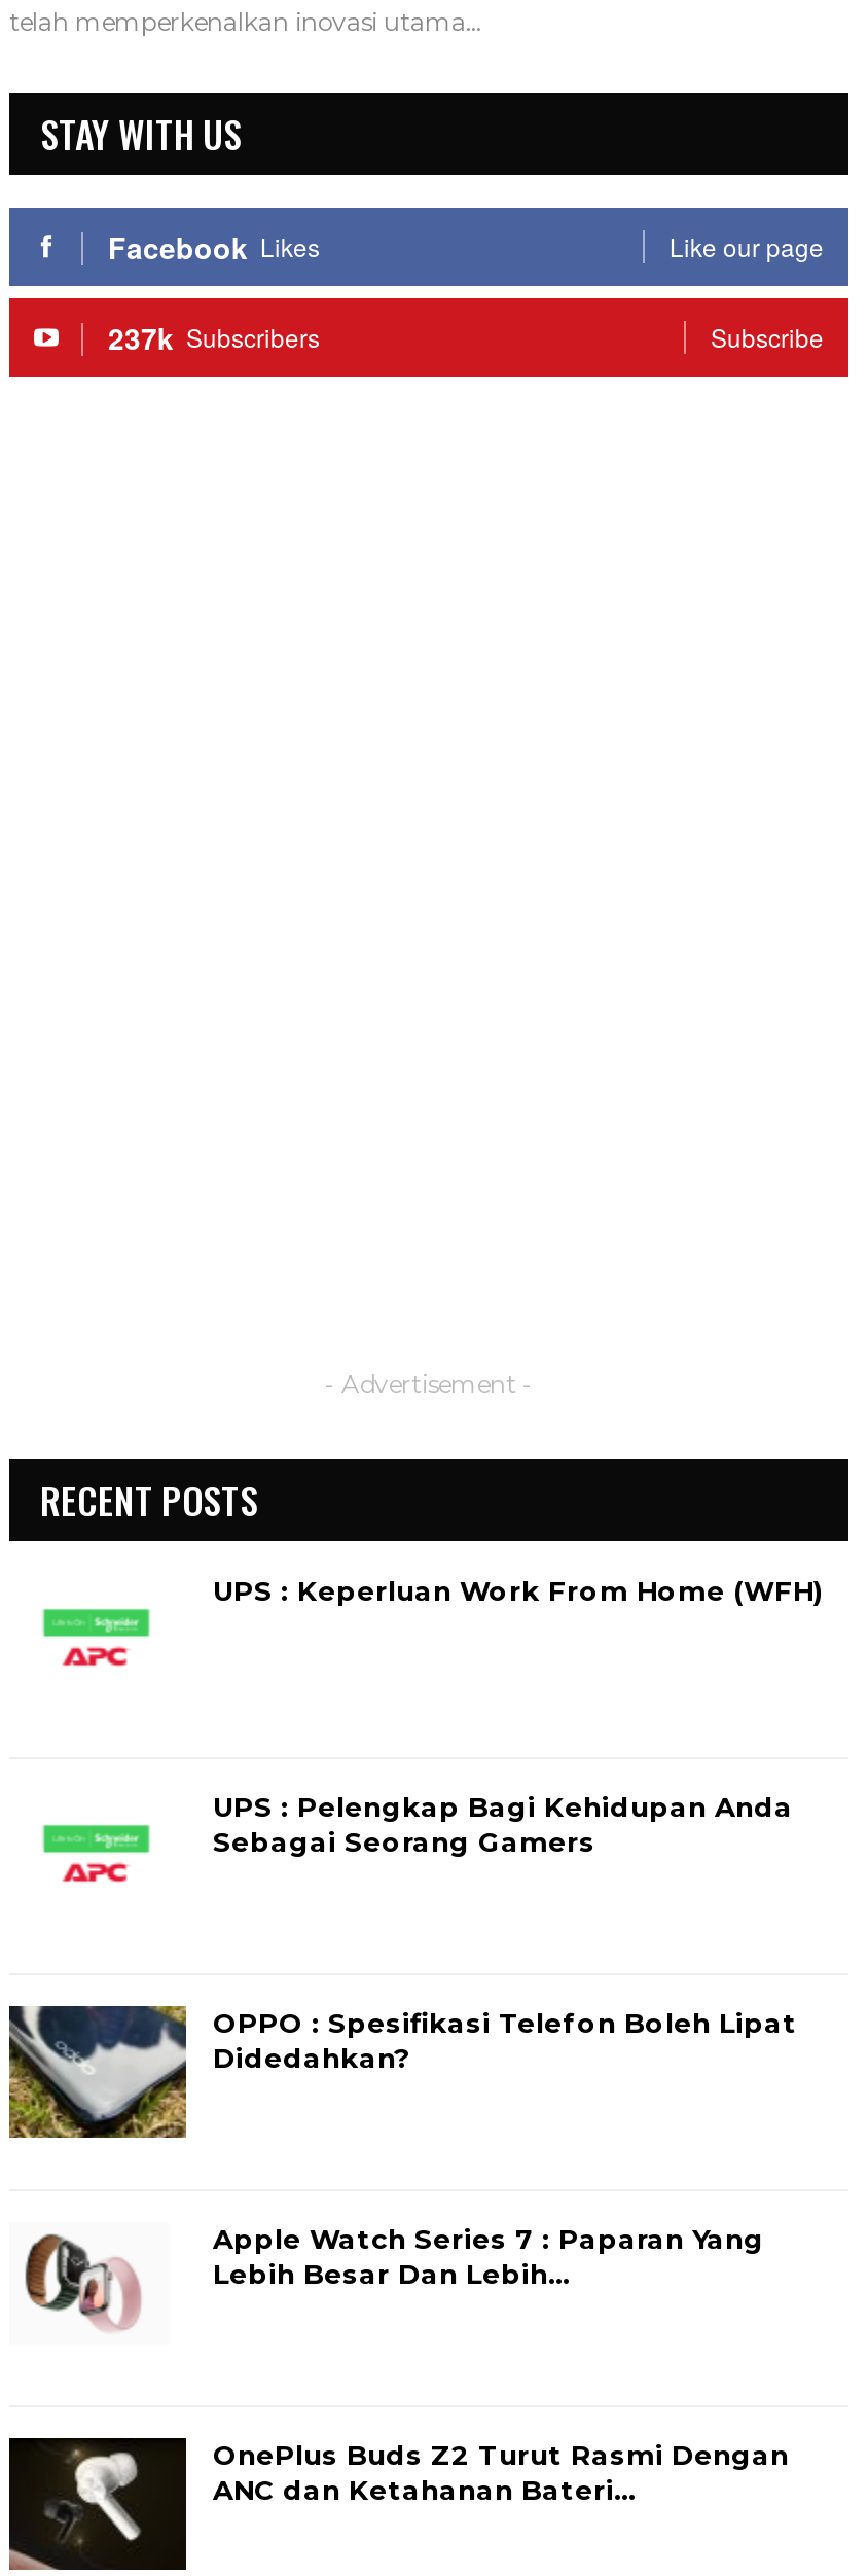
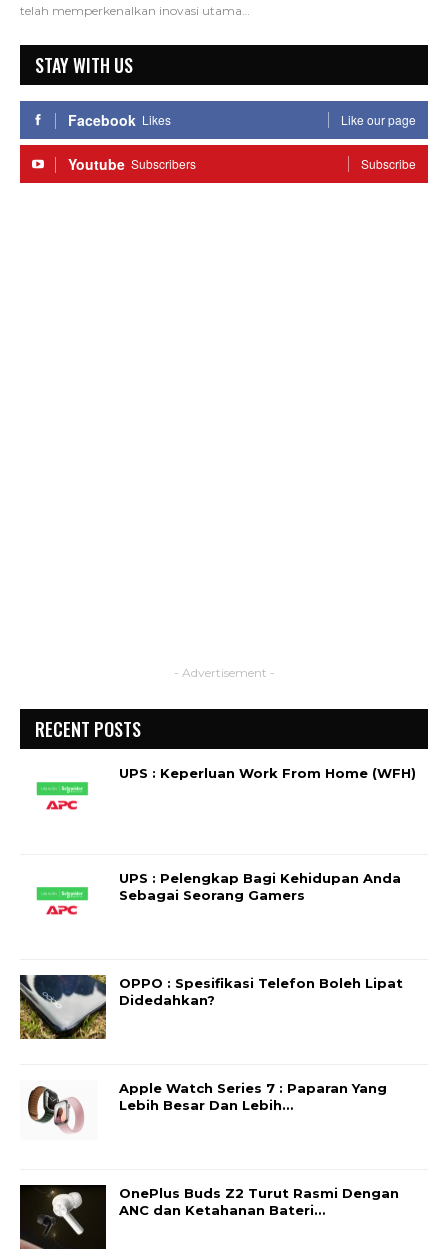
[108,317,320,358] 237k Subscribers -> [68,154,196,174] Youtube Subscribers

